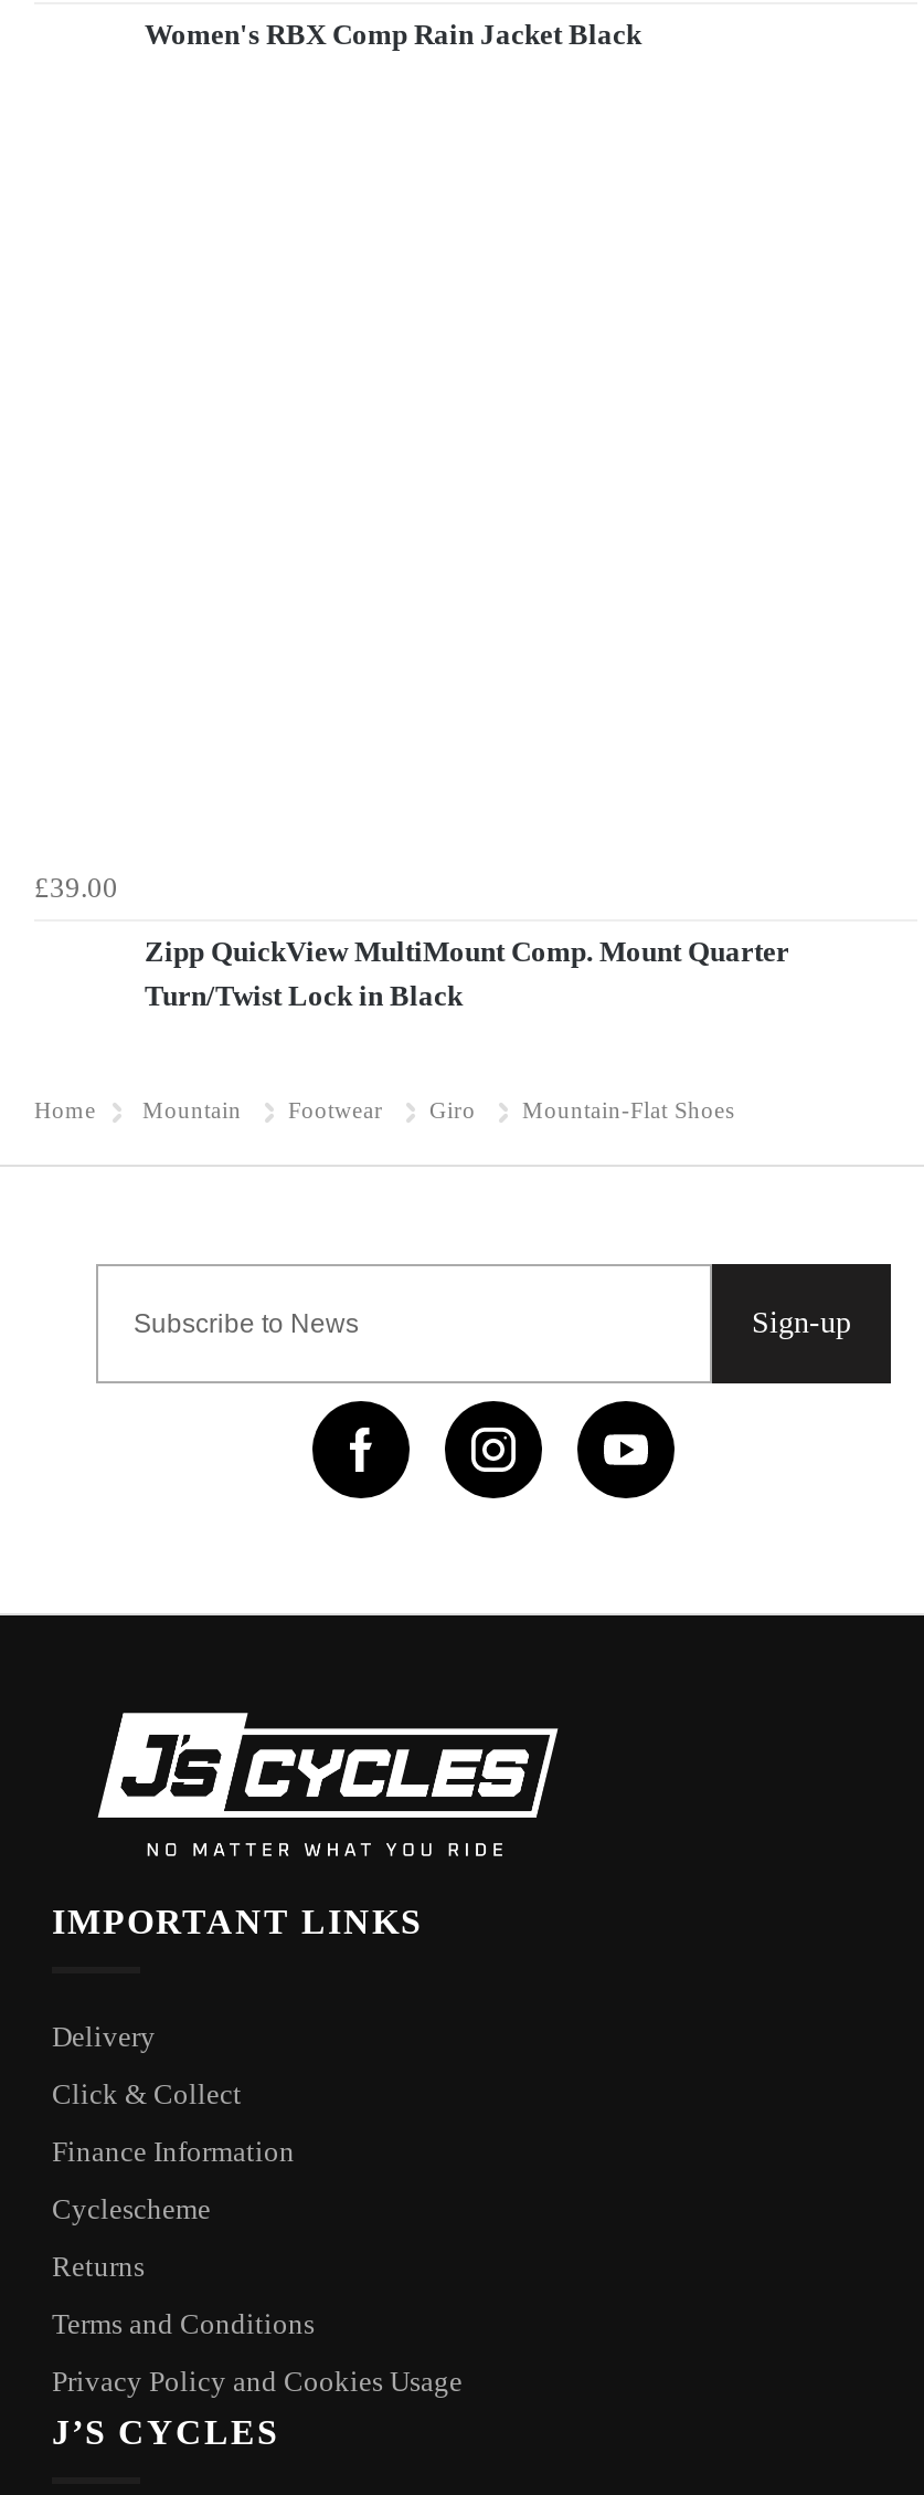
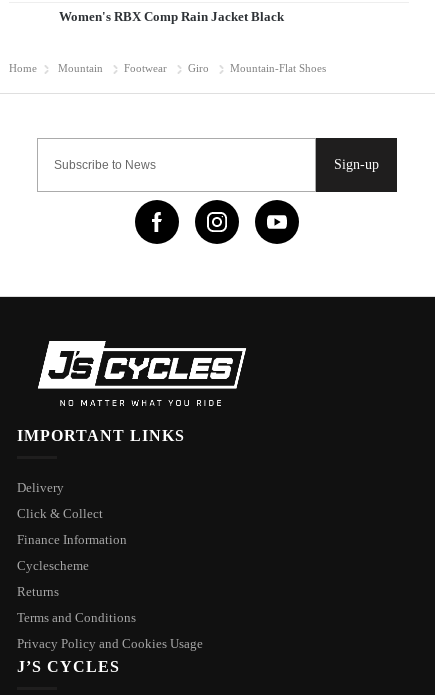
[34,871,789,1012] £39.00 | Zipp QuickView MultiMount Comp. Mount Quarter | Turn/Twist Lock in Black -> none

